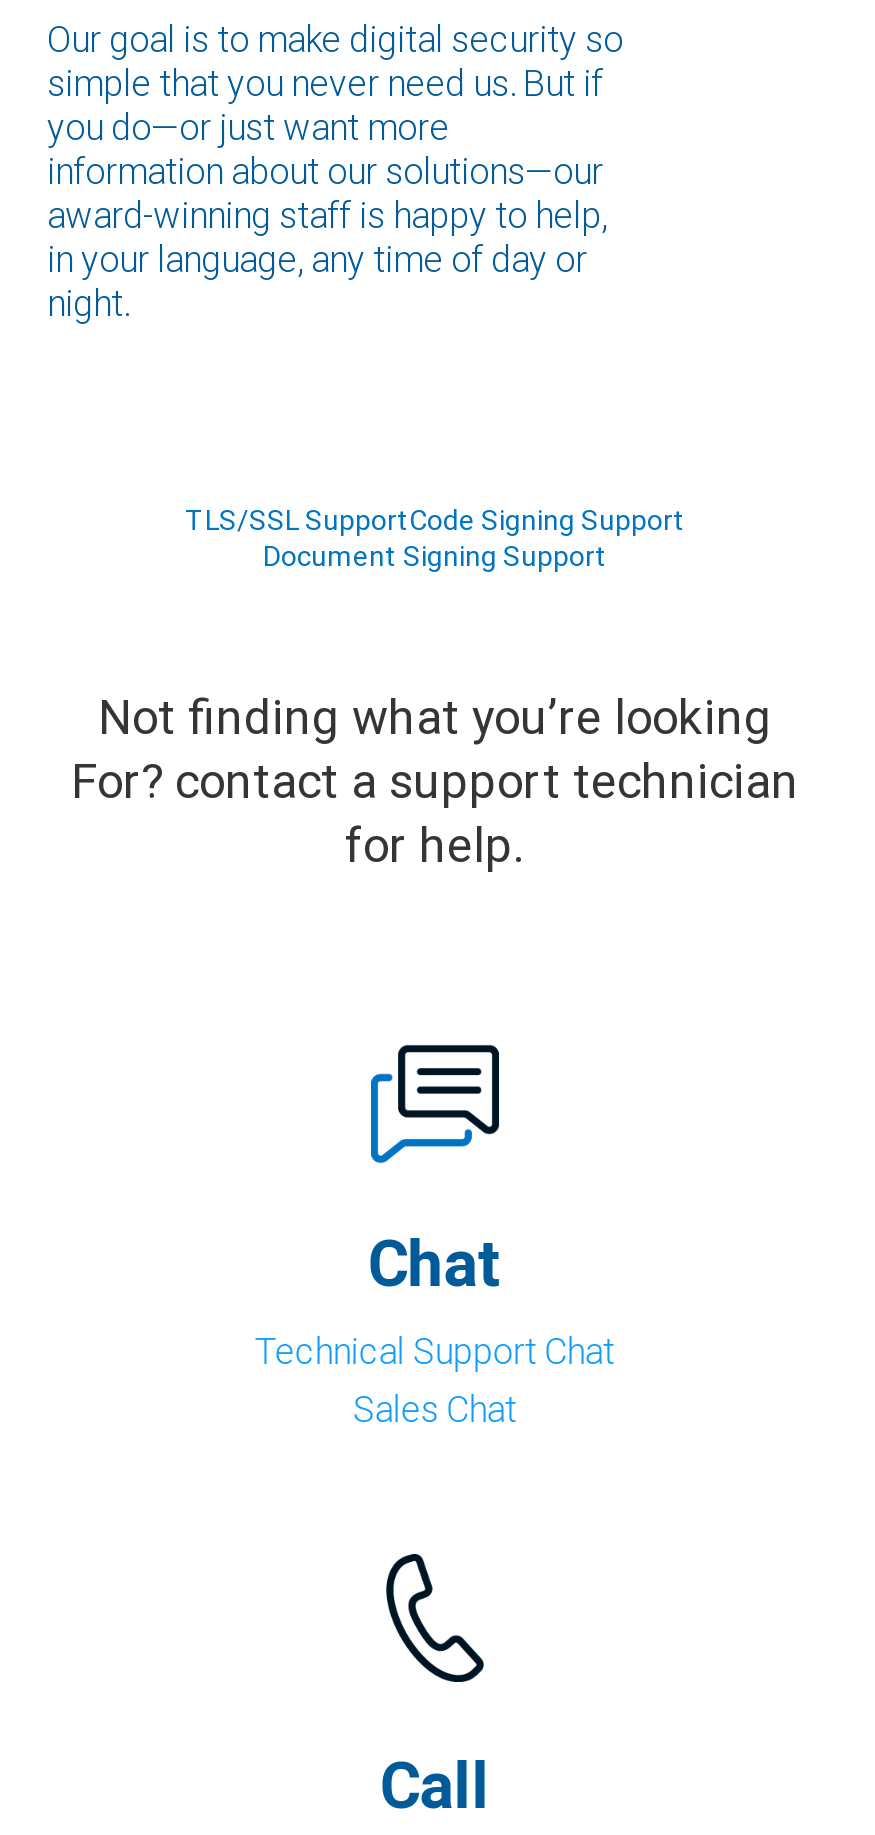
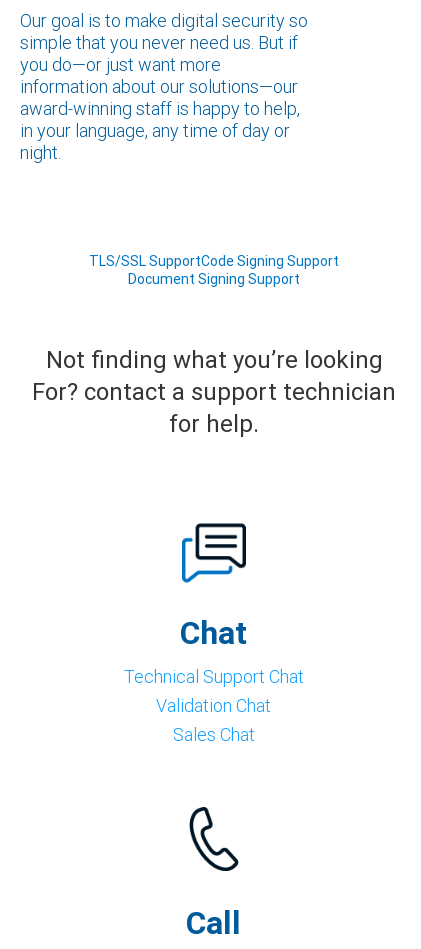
none -> [156,694,271,717] Validation Chat

